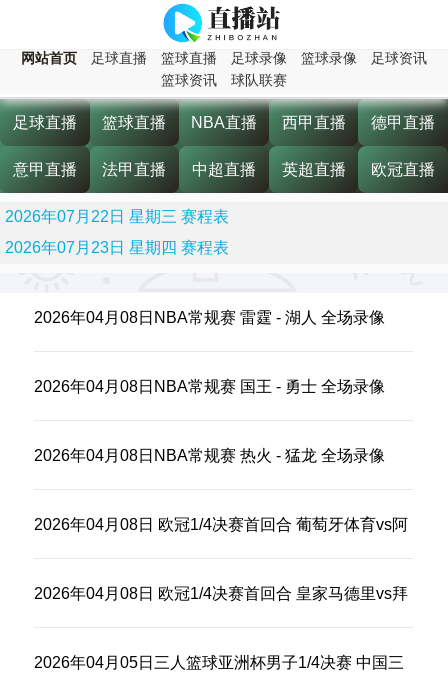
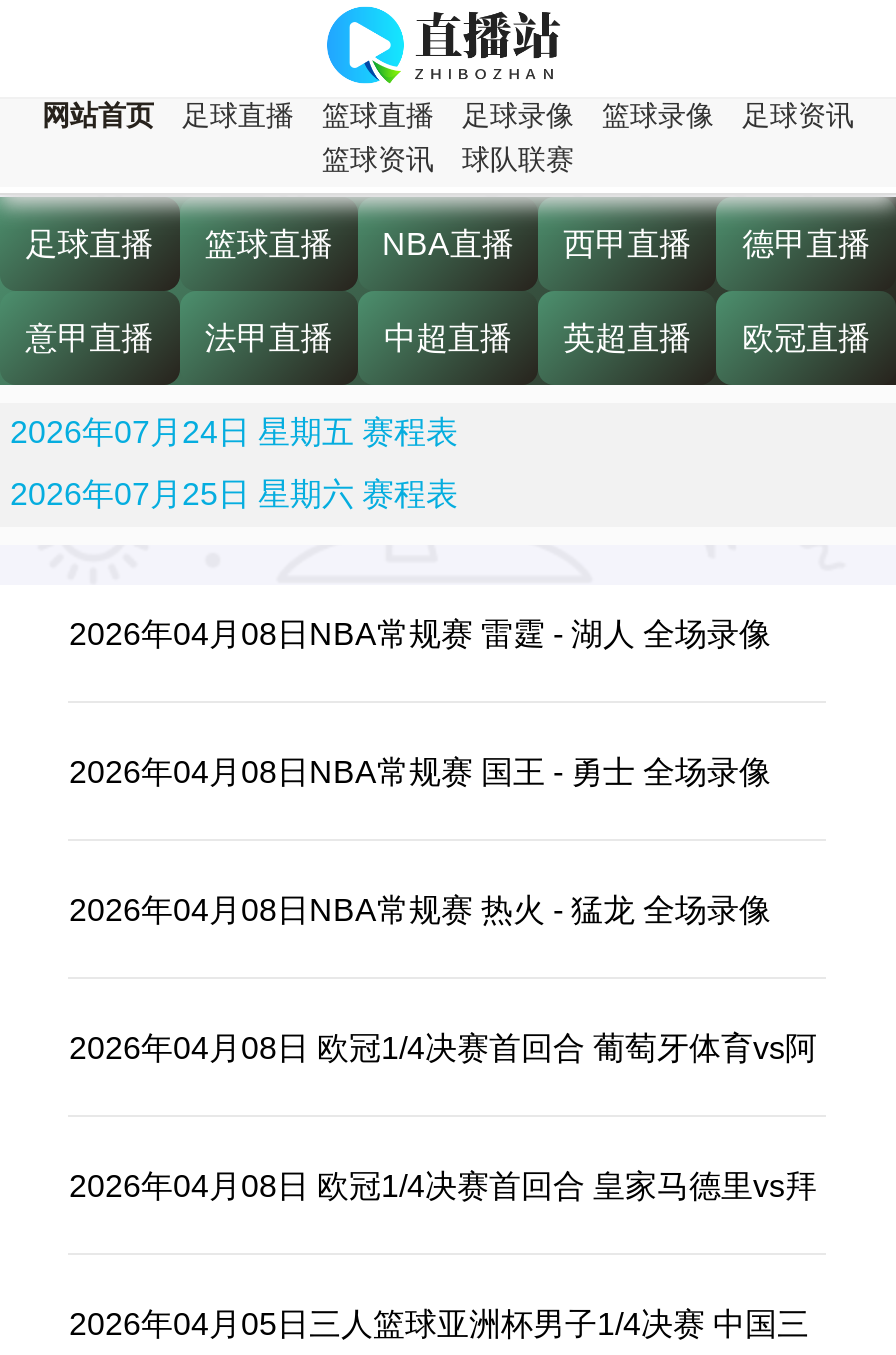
[5,208,229,225] 2026年07月22日 星期三 赛程表 -> [10,415,458,449] 2026年07月24日 星期五 赛程表
[5,239,229,256] 2026年07月23日 星期四 赛程表 -> [10,477,458,511] 2026年07月25日 星期六 赛程表

